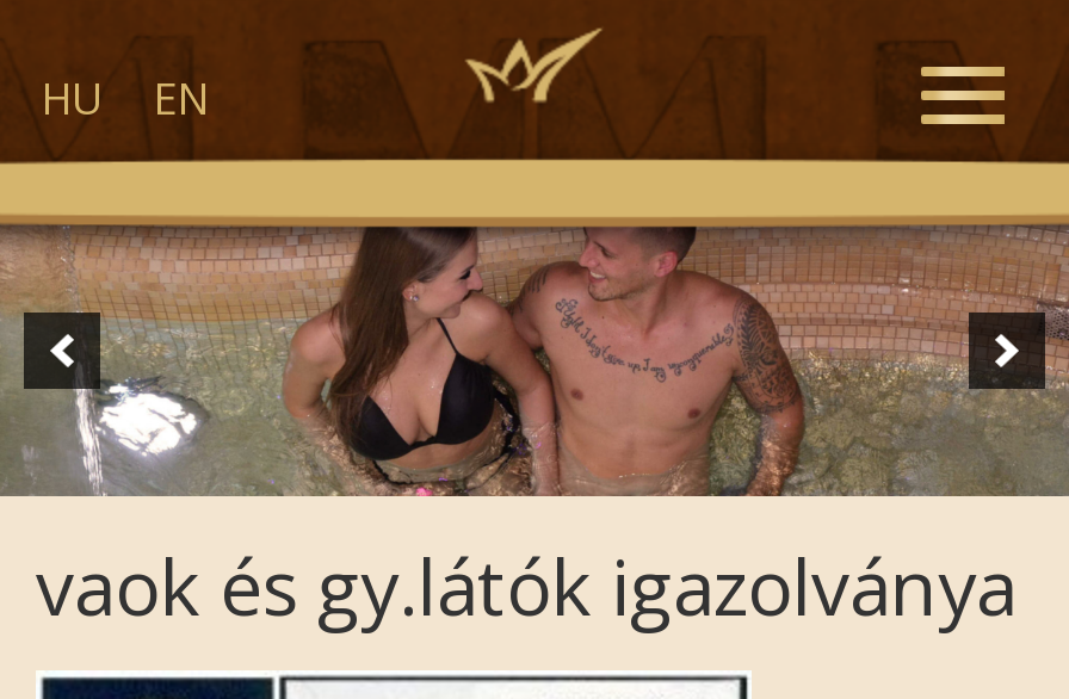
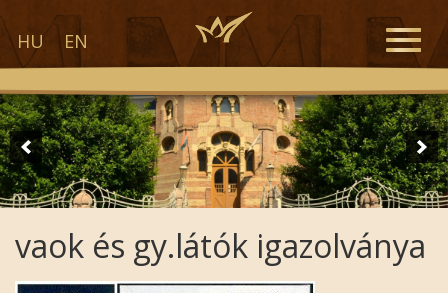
[7,227,1062,499] [image] -> [3,94,445,209] [image]

